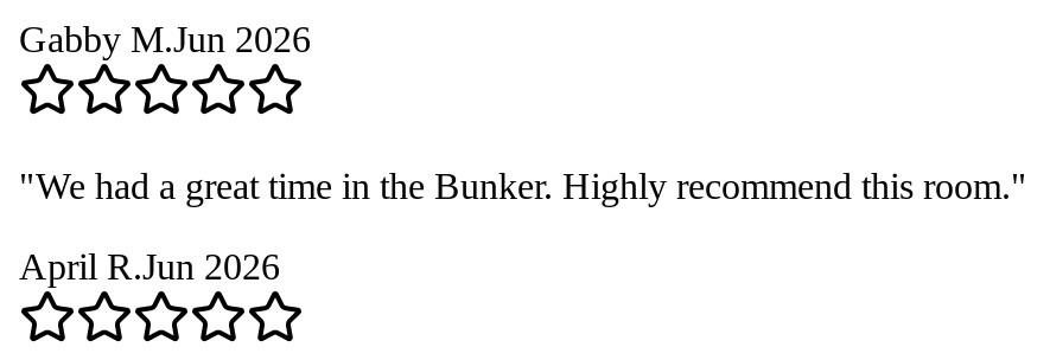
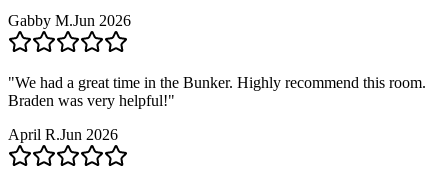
[19,165,1027,205] "We had a great time in the Bunker. Highly recommend this room." -> [8,74,426,109] "We had a great time in the Bunker. Highly recommend this room. | Braden was very helpful! "

